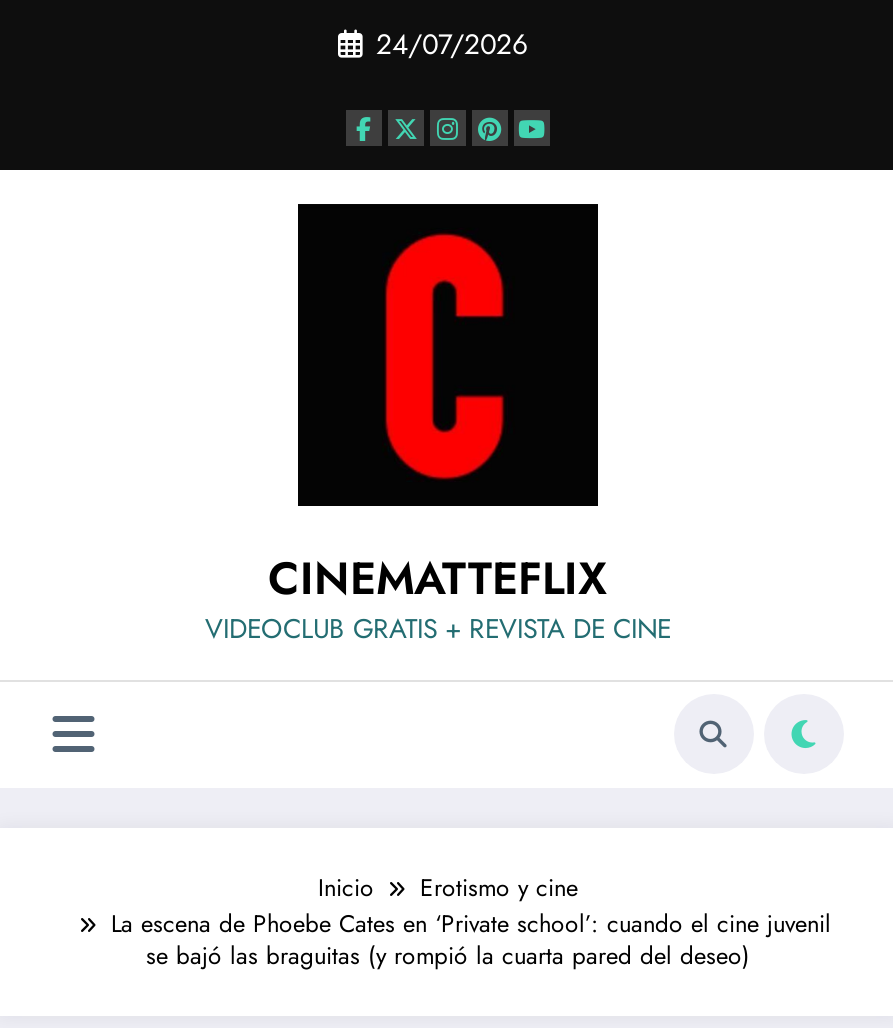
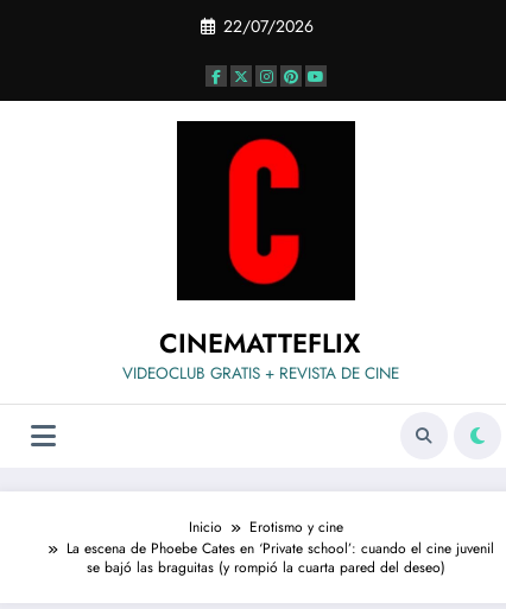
[376,24,528,64] 24/07/2026 -> [223,14,314,38] 22/07/2026

